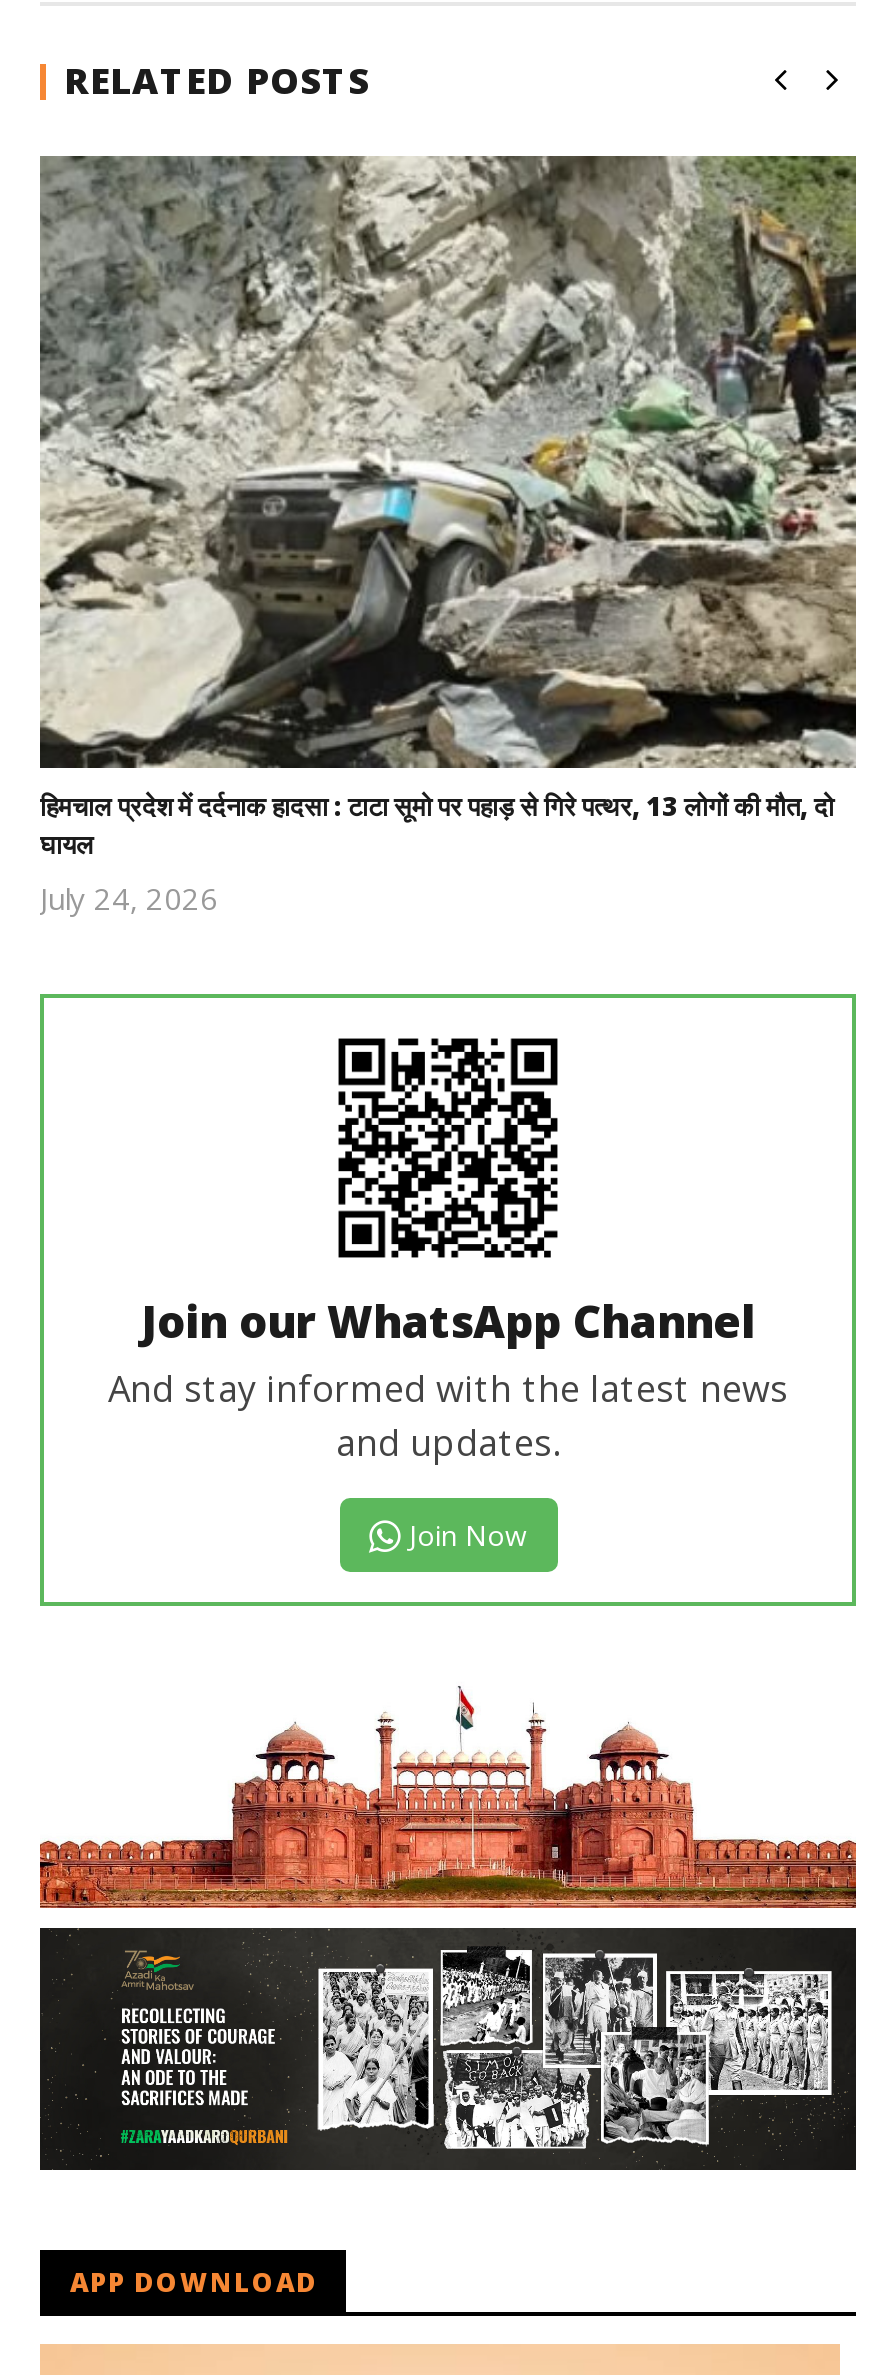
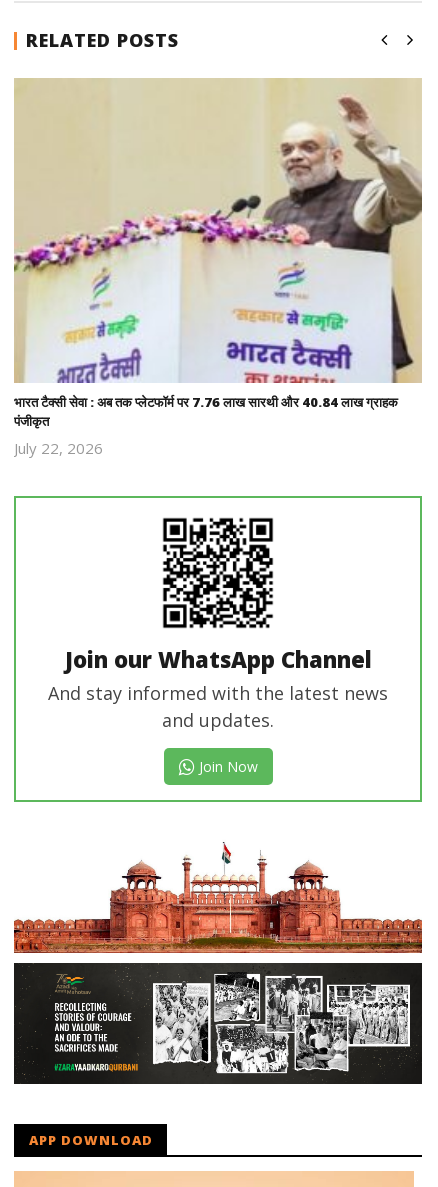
[38,154,858,918] [image] | हिमचाल प्रदेश में दर्दनाक हादसा : टाटा सूमो पर पहाड़ से गिरे पत्थर, 13 लोगों की मौत, दो | घायल | July 24, 2026 -> [14,78,422,458] [image] | भारत टैक्सी सेवा : अब तक प्लेटफॉर्म पर 7.76 लाख सारथी और 40.84 लाख ग्राहक | पंजीकृत | July 22, 2026

